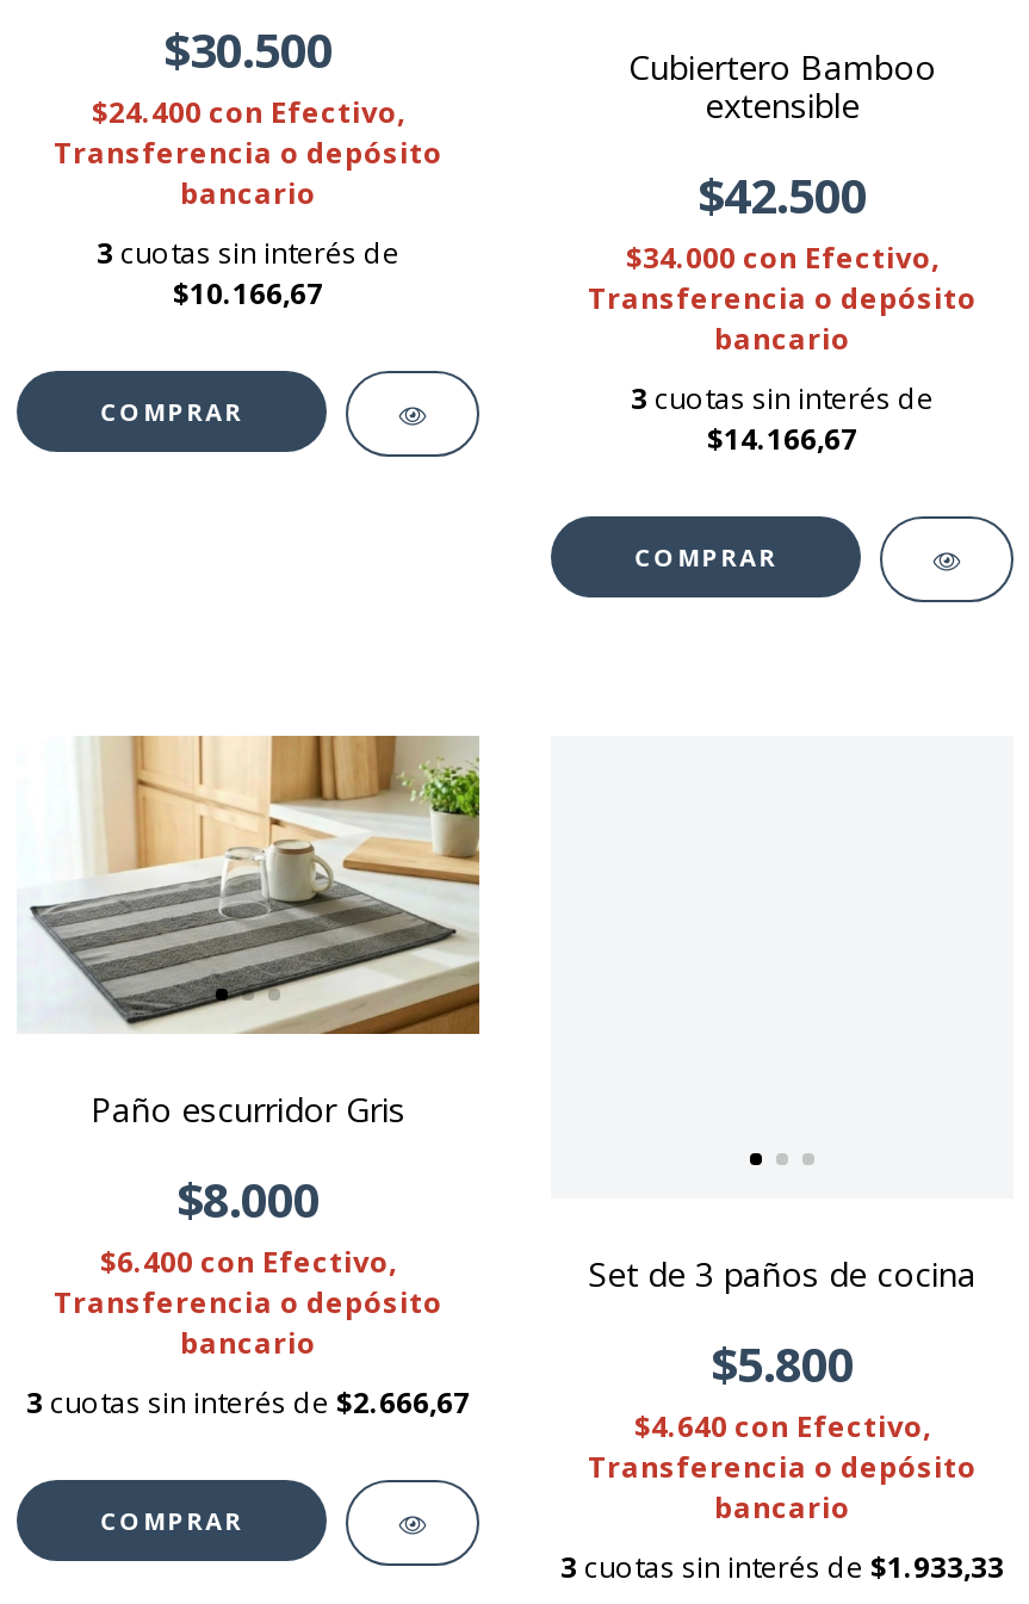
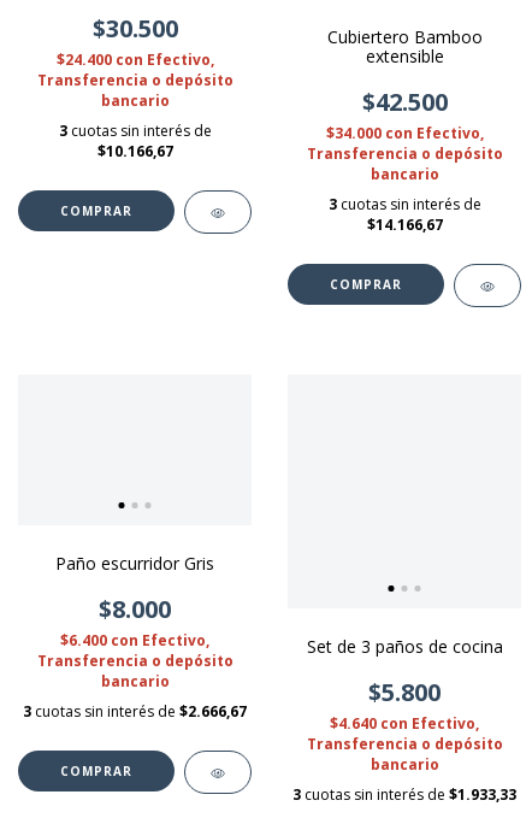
[29,733,482,1036] [image] -> none

